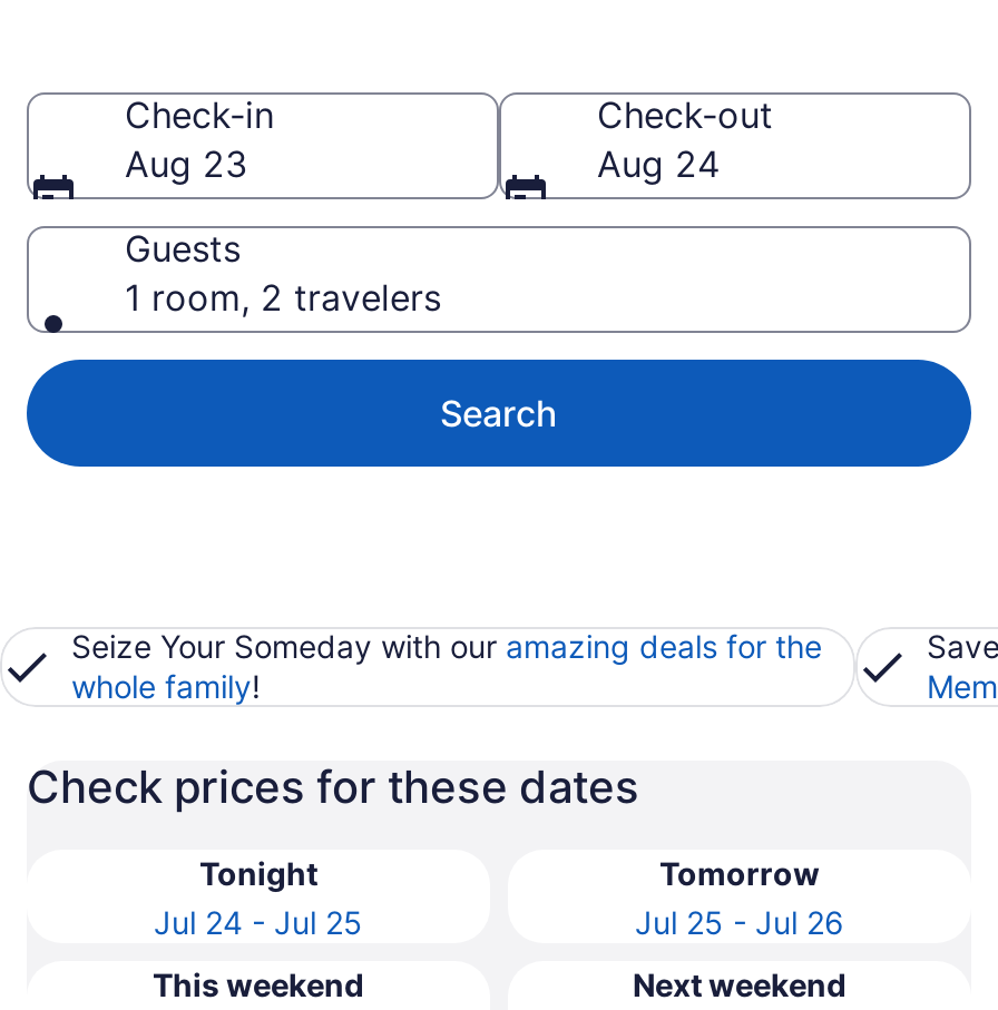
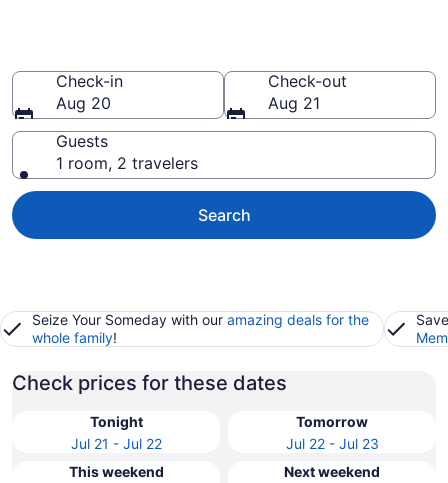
[125,141,247,186] Aug 23 -> [56,93,111,113] Aug 20
[597,141,720,186] Aug 24 -> [268,93,320,113] Aug 21
[154,903,363,941] Jul 24 - Jul 25 -> [70,435,161,452] Jul 21 - Jul 22
[635,903,844,941] Jul 25 - Jul 26 -> [285,435,378,452] Jul 22 - Jul 23

